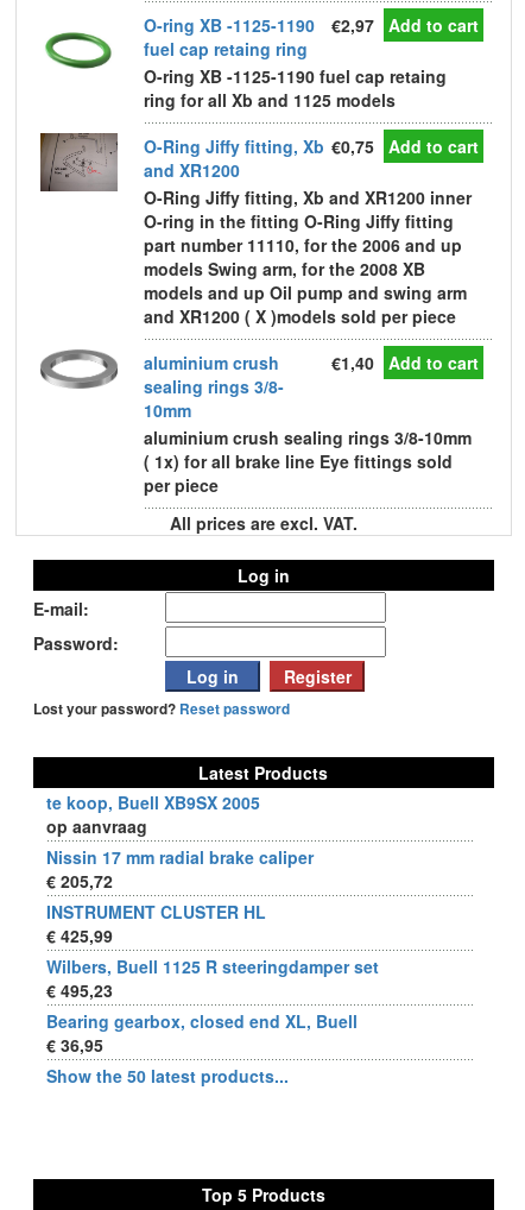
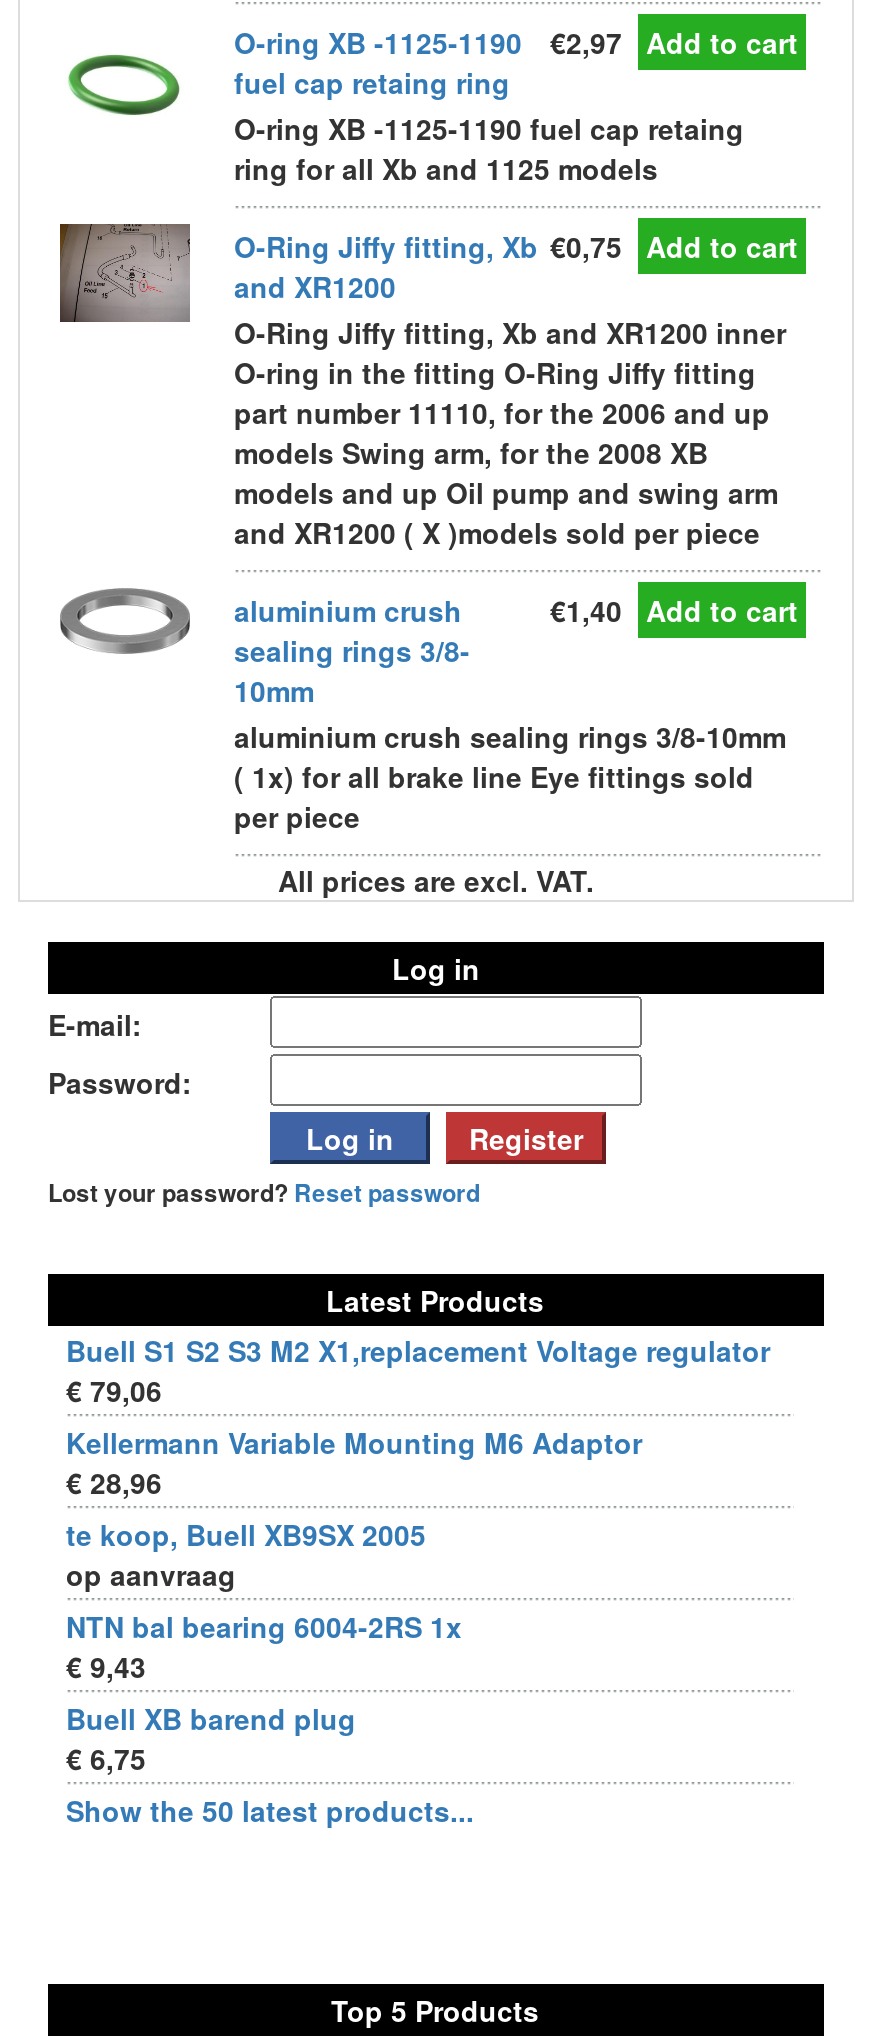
none -> [66,1330,770,1502] Buell S1 S2 S3 M2 X1,replacement Voltage regulator | € 79,06 | Kellermann Variable Mounting M6 Adaptor | € 28,96
moved [46,790,260,838] -> [66,1514,426,1594]: te koop, Buell XB9SX 2005 | op aanvraag
[46,845,379,1057] Nissin 17 mm radial brake caliper | € 205,72 | INSTRUMENT CLUSTER HL | € 425,99 | Wilbers, Buell 1125 R steeringdamper set | € 495,23 | Bearing gearbox, closed end XL, Buell | € 36,95 -> [66,1606,462,1778] NTN bal bearing 6004-2RS 1x | € 9,43 | Buell XB barend plug | € 6,75

